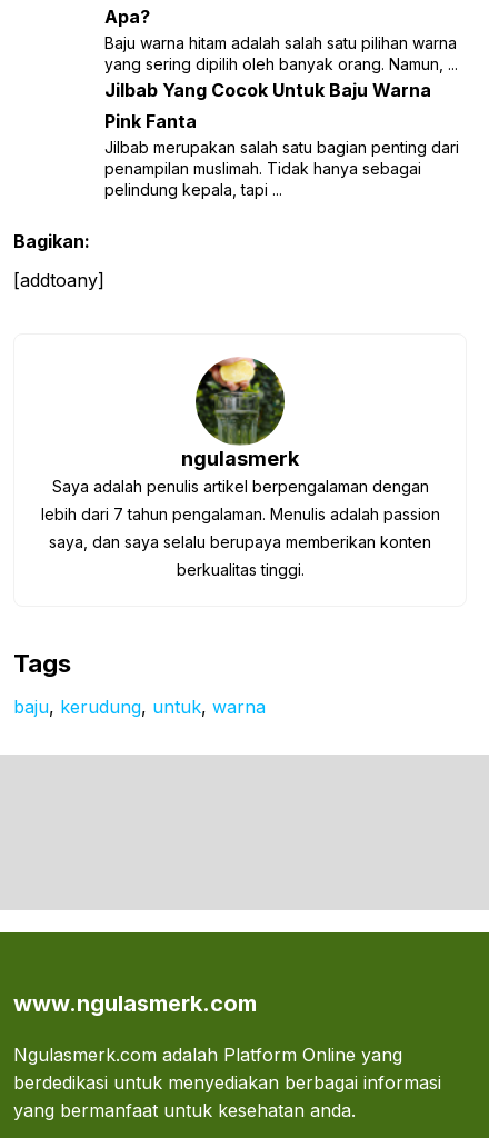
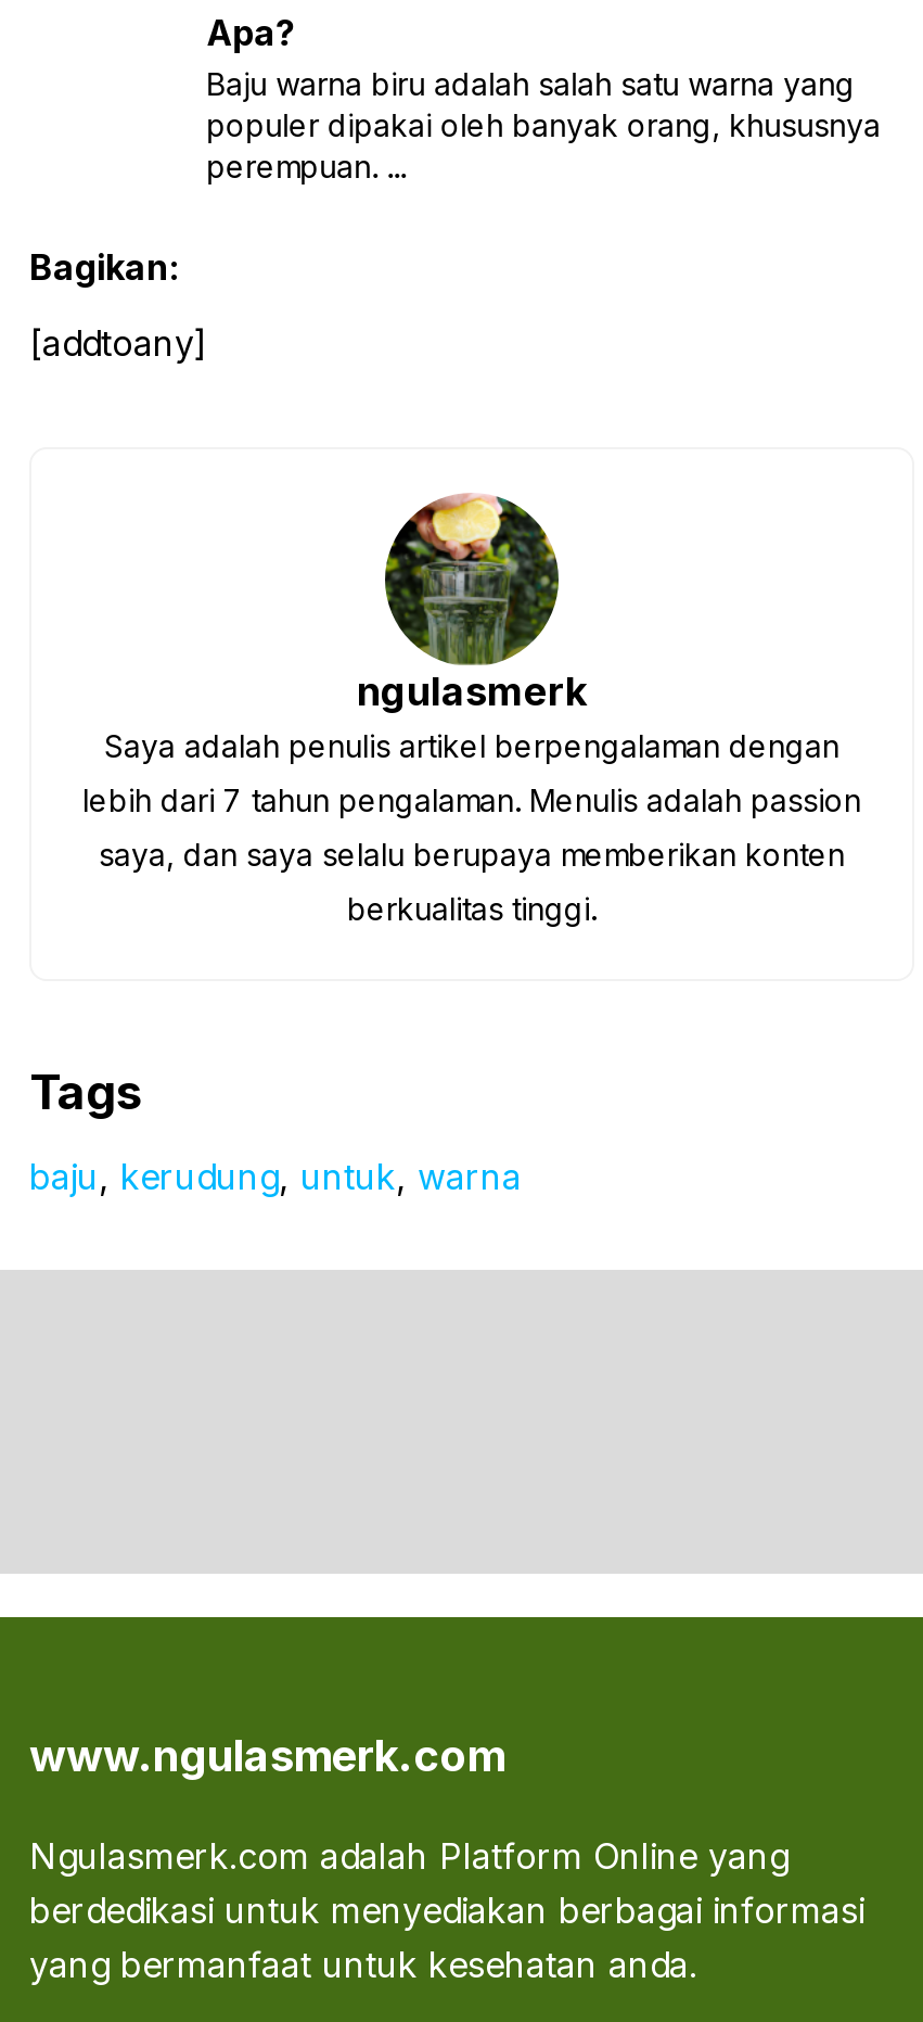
[104,33,459,198] Baju warna hitam adalah salah satu pilihan warna | yang sering dipilih oleh banyak orang. Namun, ... | Jilbab Yang Cocok Untuk Baju Warna | Pink Fanta | Jilbab merupakan salah satu bagian penting dari | penampilan muslimah. Tidak hanya sebagai | pelindung kepala, tapi ... -> [206,64,881,184] Baju warna biru adalah salah satu warna yang | populer dipakai oleh banyak orang, khususnya | perempuan. ...

